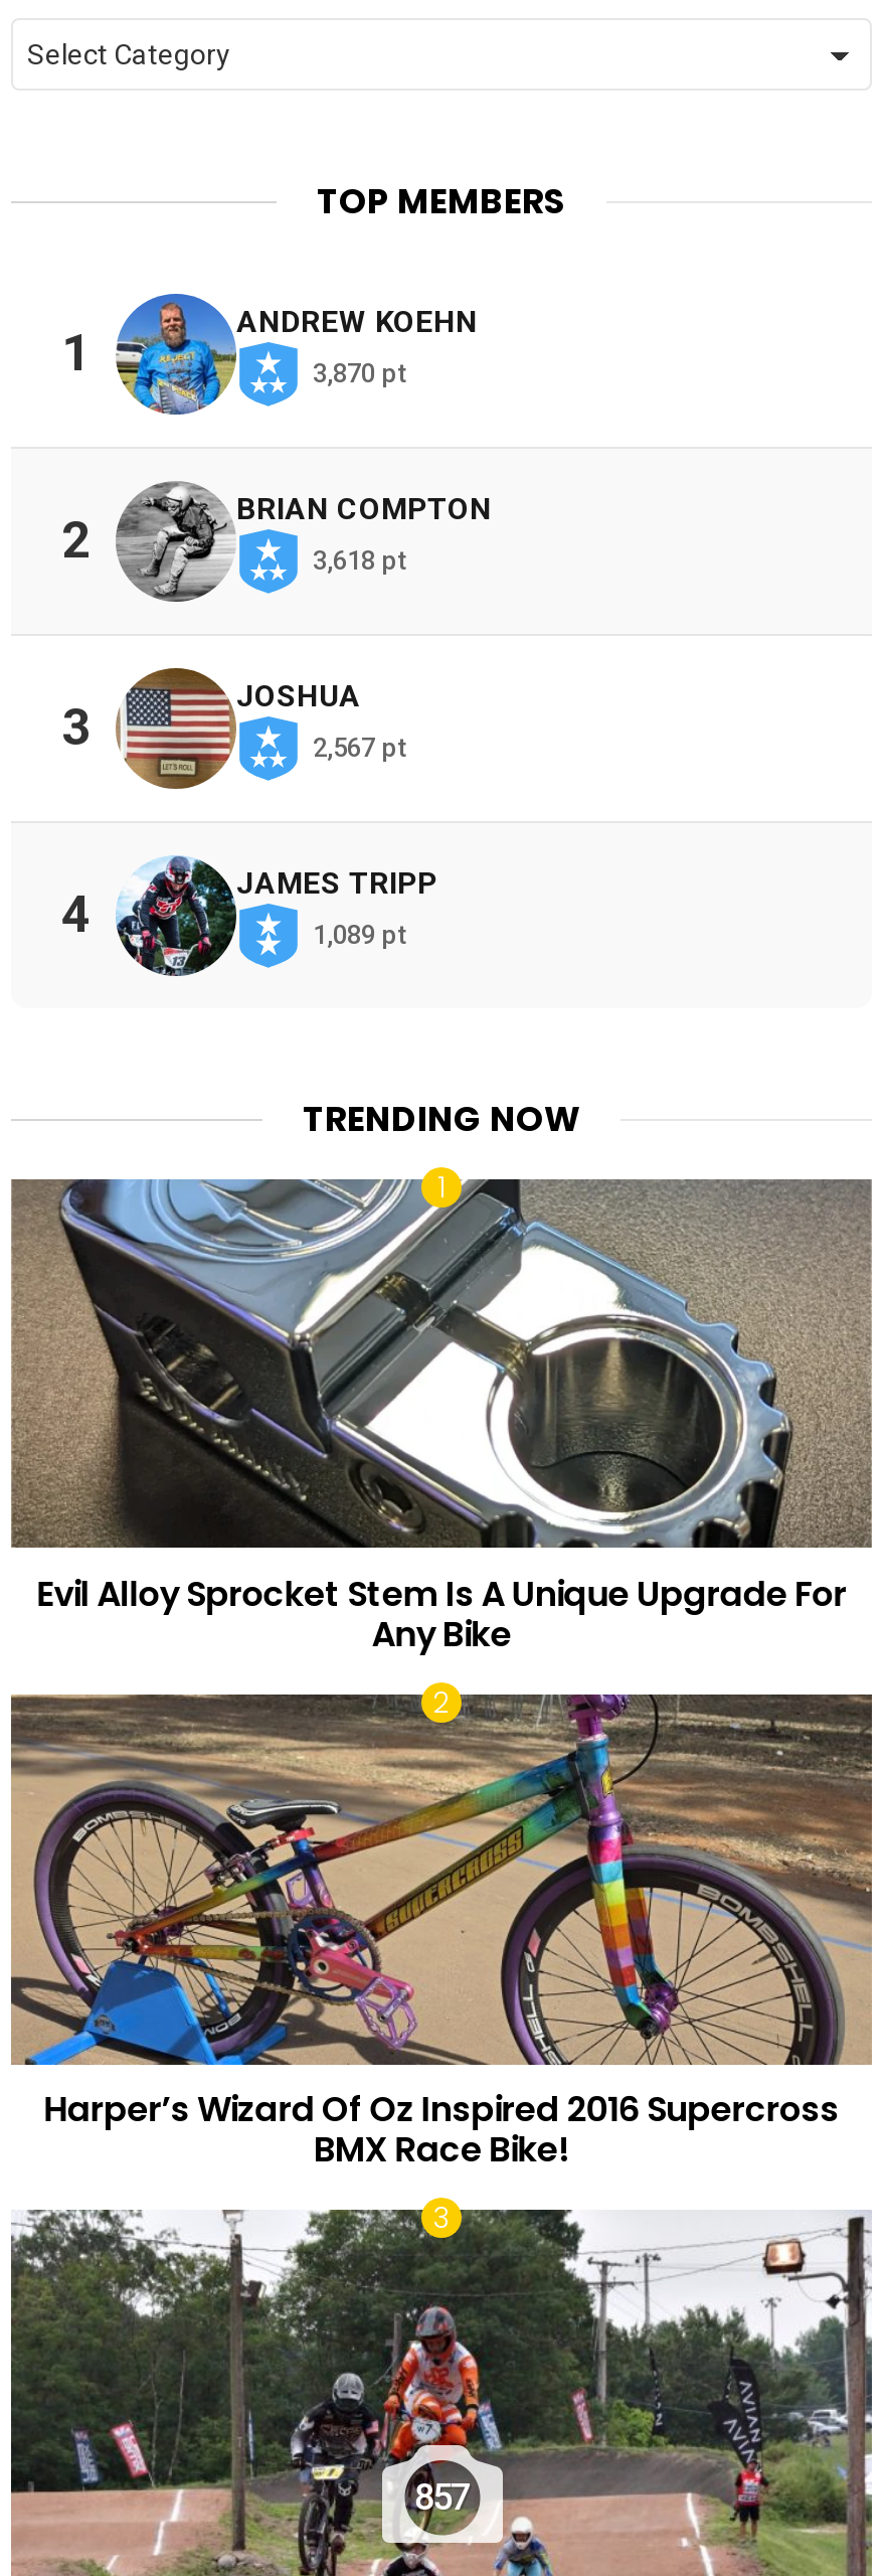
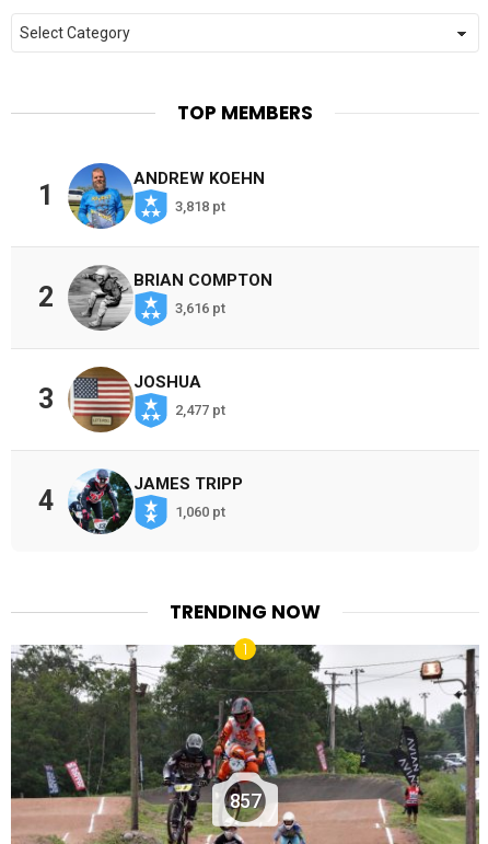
[313,358,405,388] 3,870 pt -> [175,199,225,215] 3,818 pt
[313,545,405,576] 3,618 pt -> [175,300,225,317] 3,616 pt
[313,733,405,763] 2,567 pt -> [175,402,225,419] 2,477 pt
[313,920,405,950] 1,089 pt -> [175,504,225,521] 1,060 pt
[9,1176,874,1659] [image] | Evil Alloy Sprocket Stem Is A Unique Upgrade For | Any Bike -> none
[9,1679,872,2174] [image] | Harper’s Wizard Of Oz Inspired 2016 Supercross | BMX Race Bike! -> none

